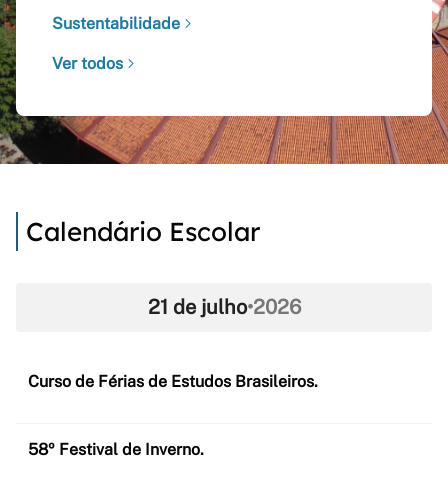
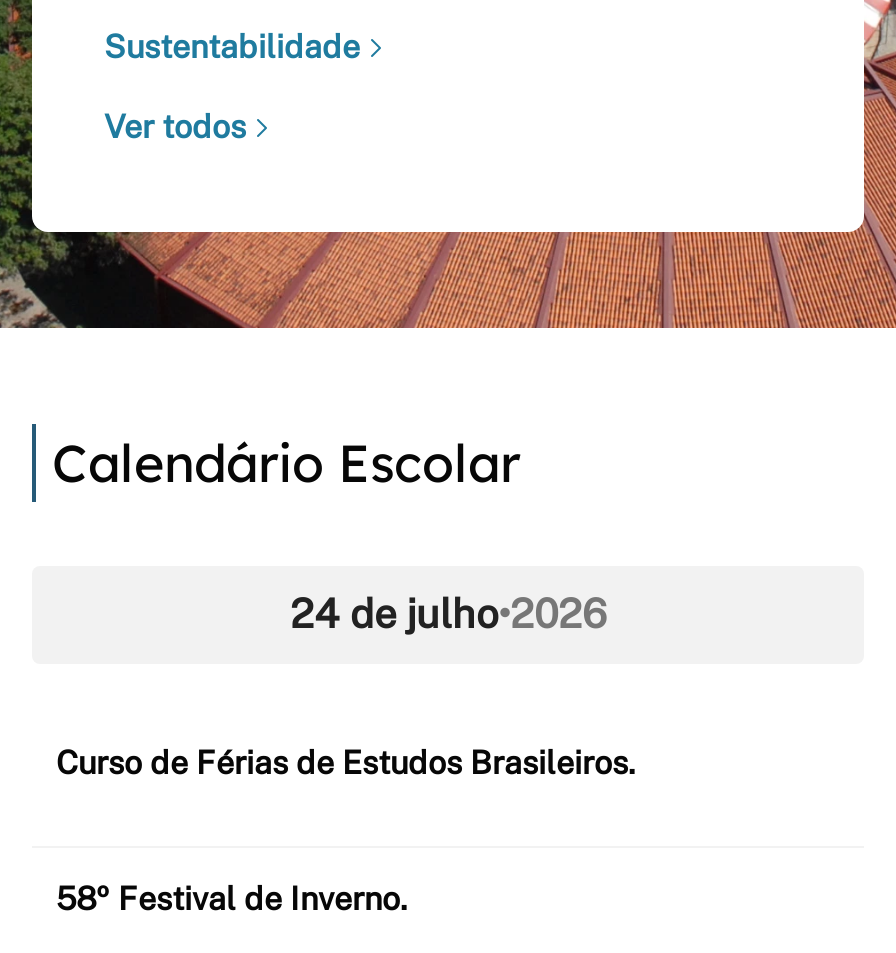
[147,295,300,319] 21 de julho•2026 -> [290,590,606,638] 24 de julho•2026

